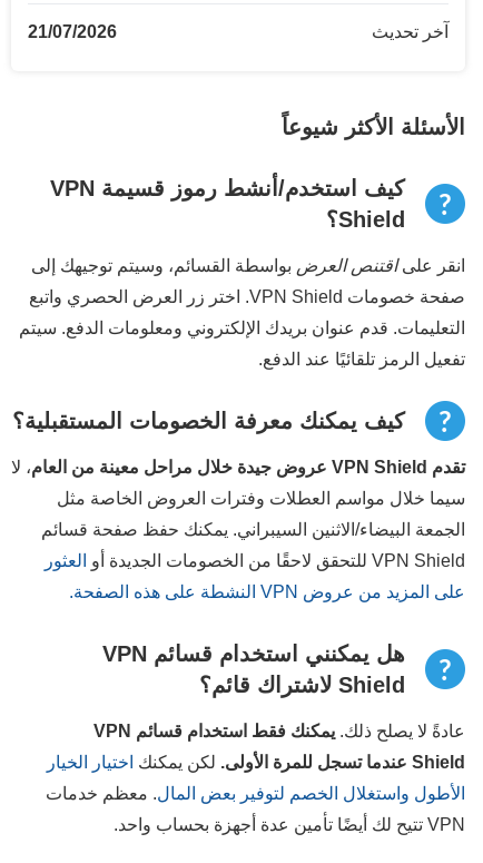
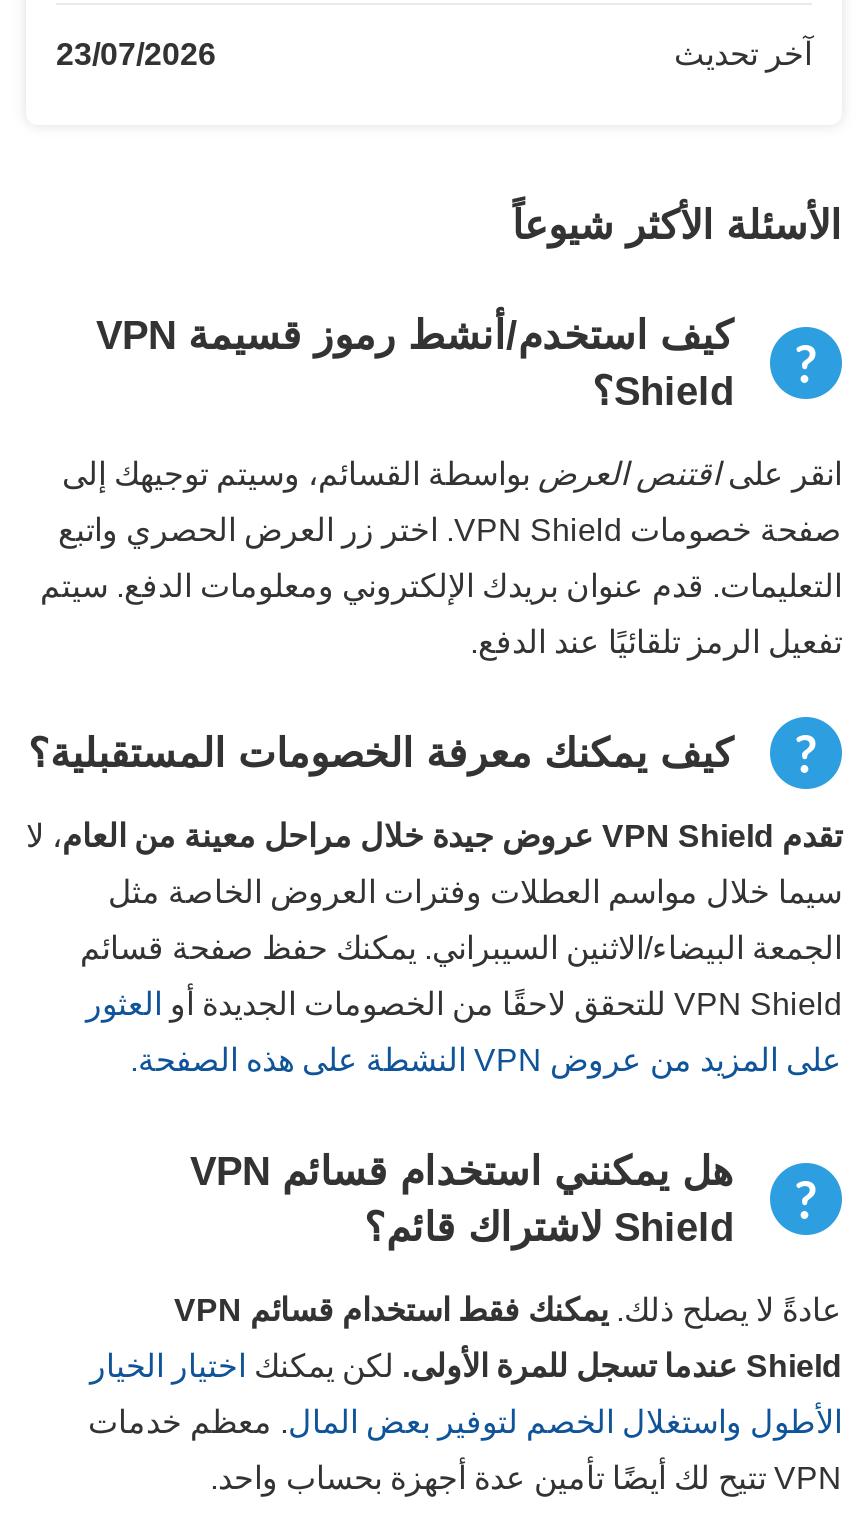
[28,22,117,41] 21/07/2026 -> [56,37,216,71] 23/07/2026

